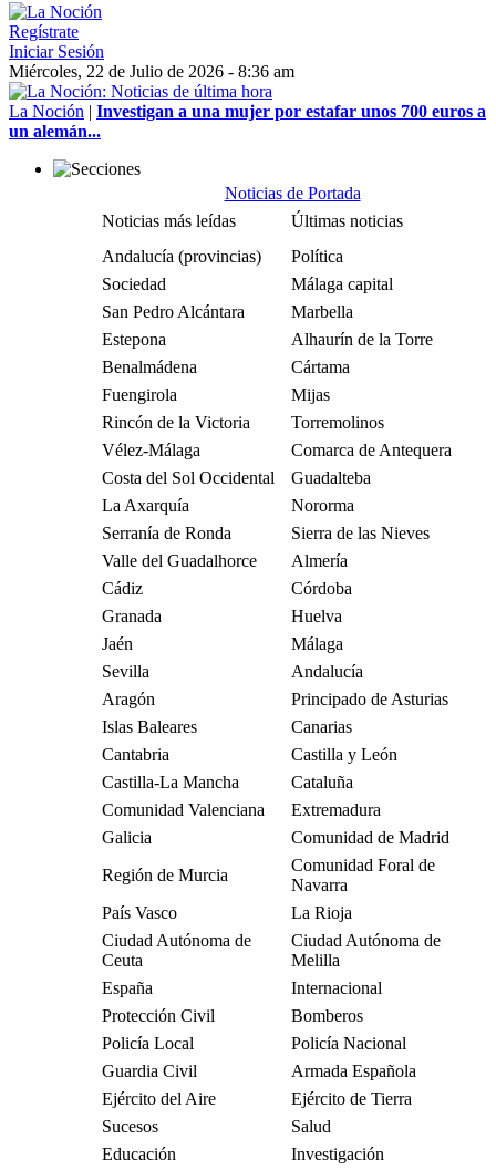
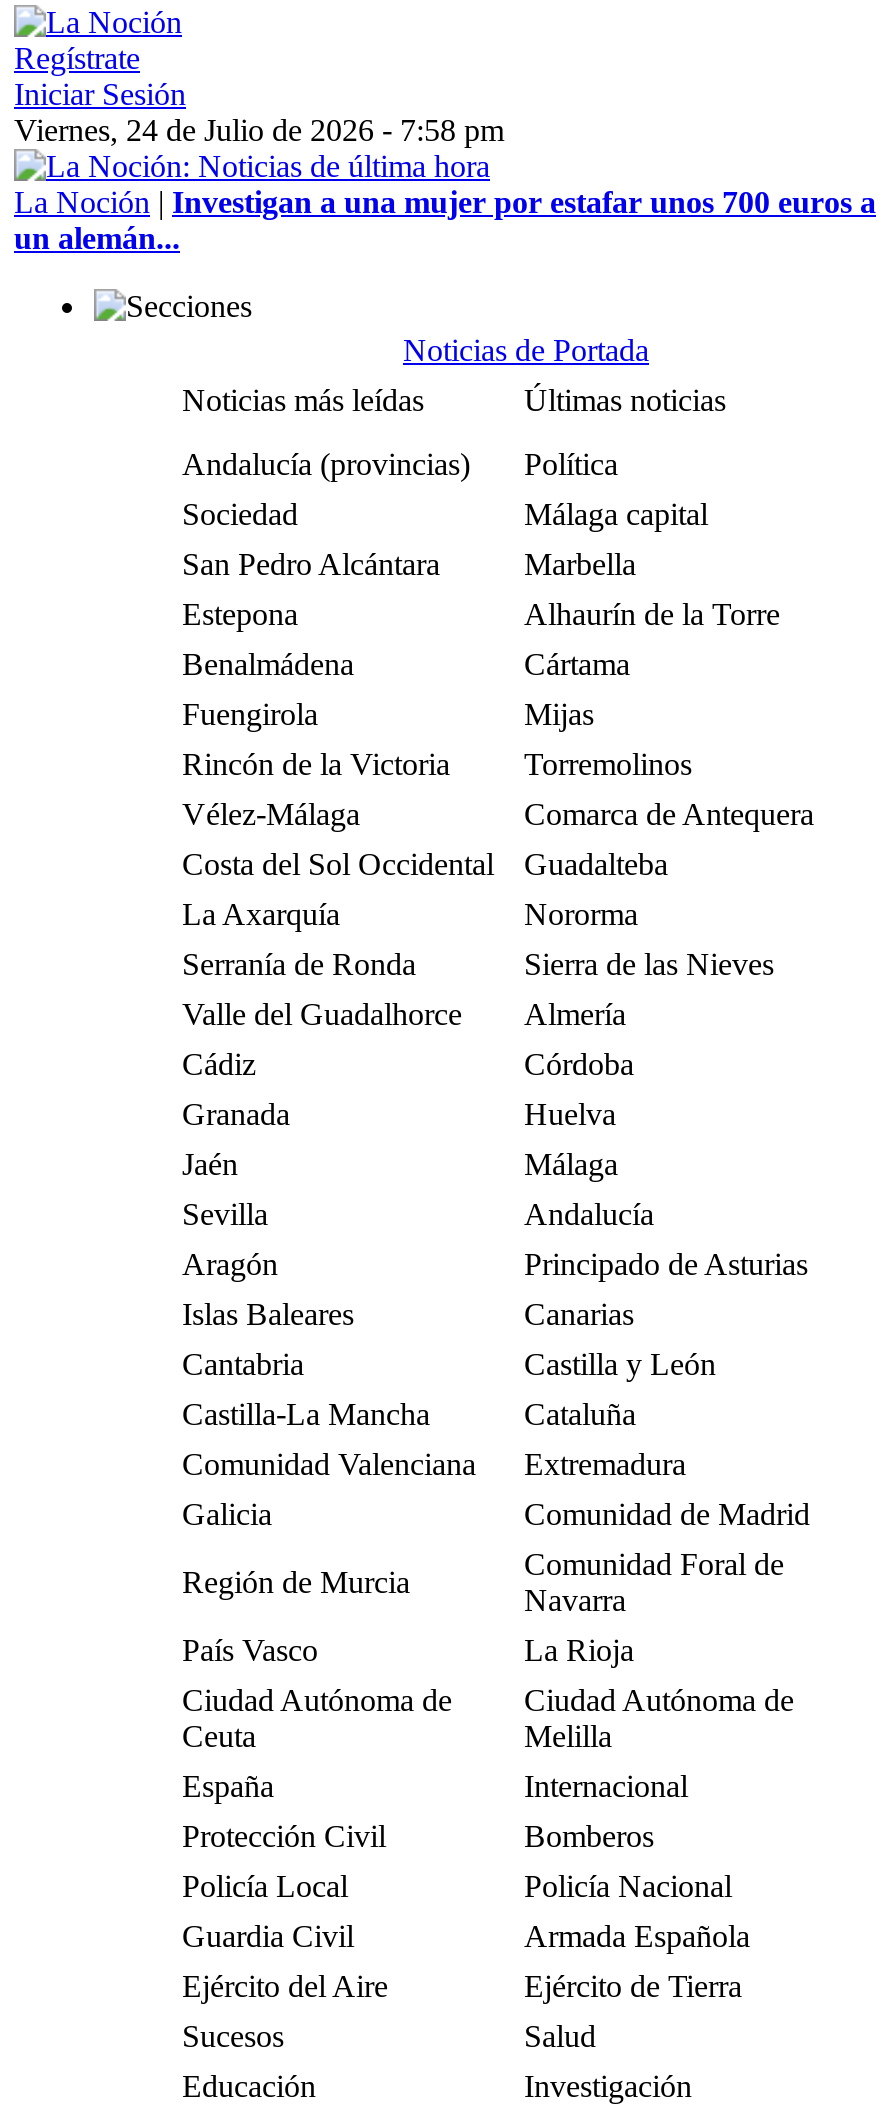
[9,62,294,81] Miércoles, 22 de Julio de 2026 - 8:36 am -> [14,113,504,147] Viernes, 24 de Julio de 2026 - 7:58 pm

